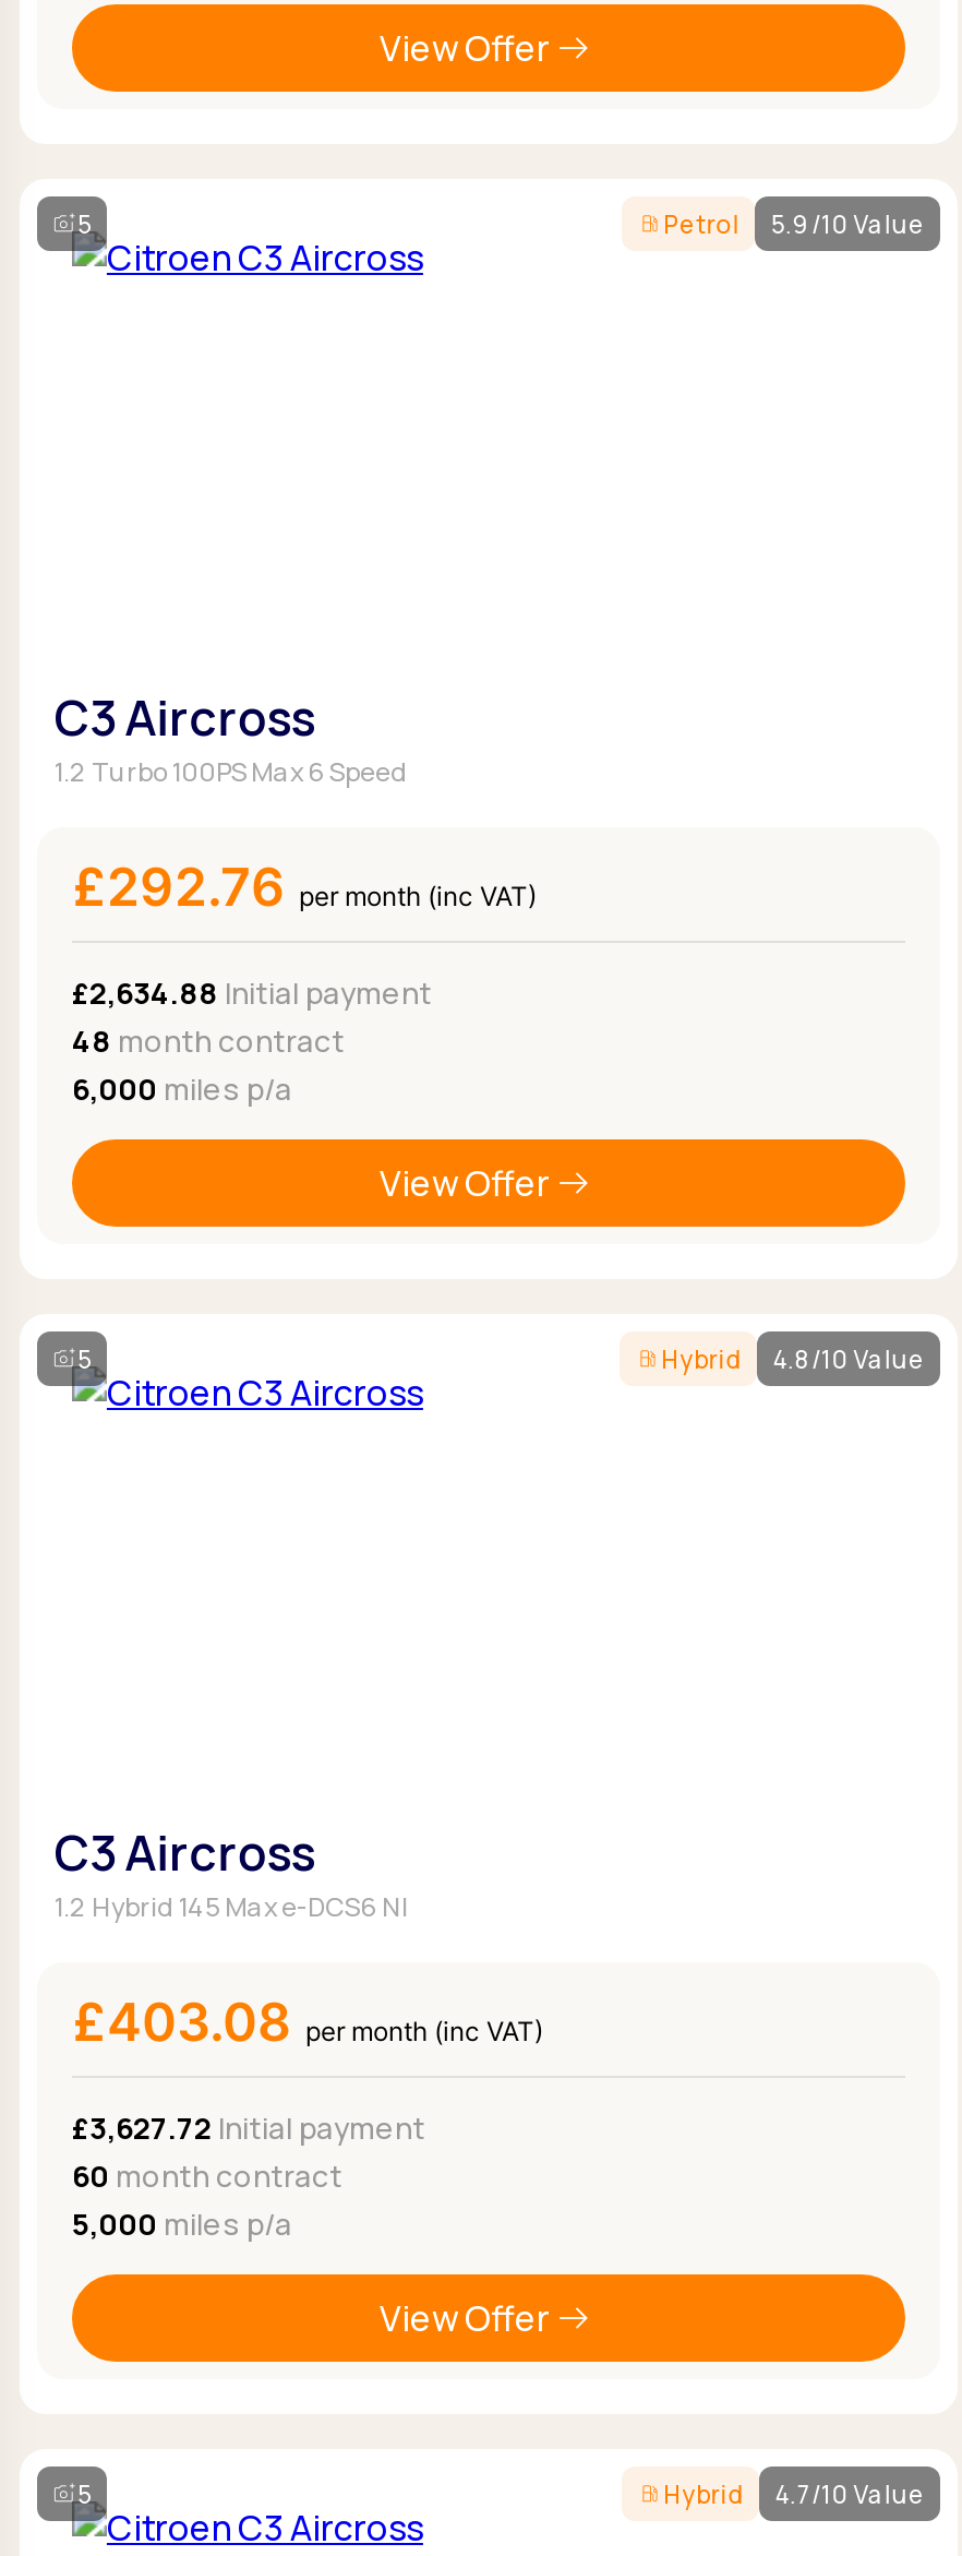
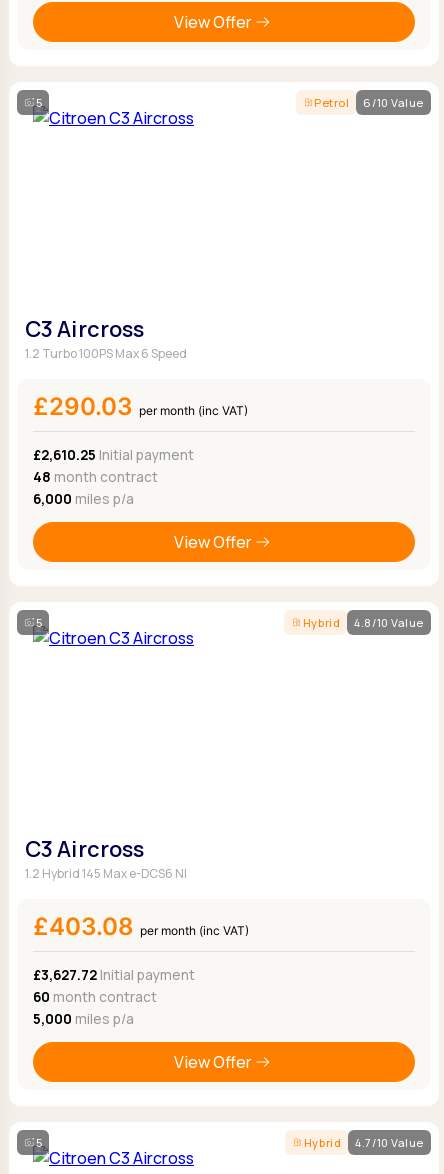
[663,207,925,240] Petrol 5.9/10 Value -> [314,95,424,110] Petrol 6/10 Value
[72,855,537,919] £292.76 per month (inc VAT) -> [33,392,248,421] £290.03 per month (inc VAT)
[72,973,432,1013] £2,634.88 Initial payment -> [33,446,194,464] £2,610.25 Initial payment

